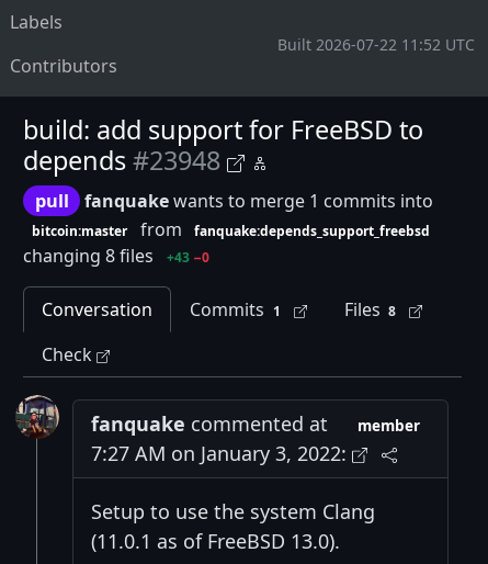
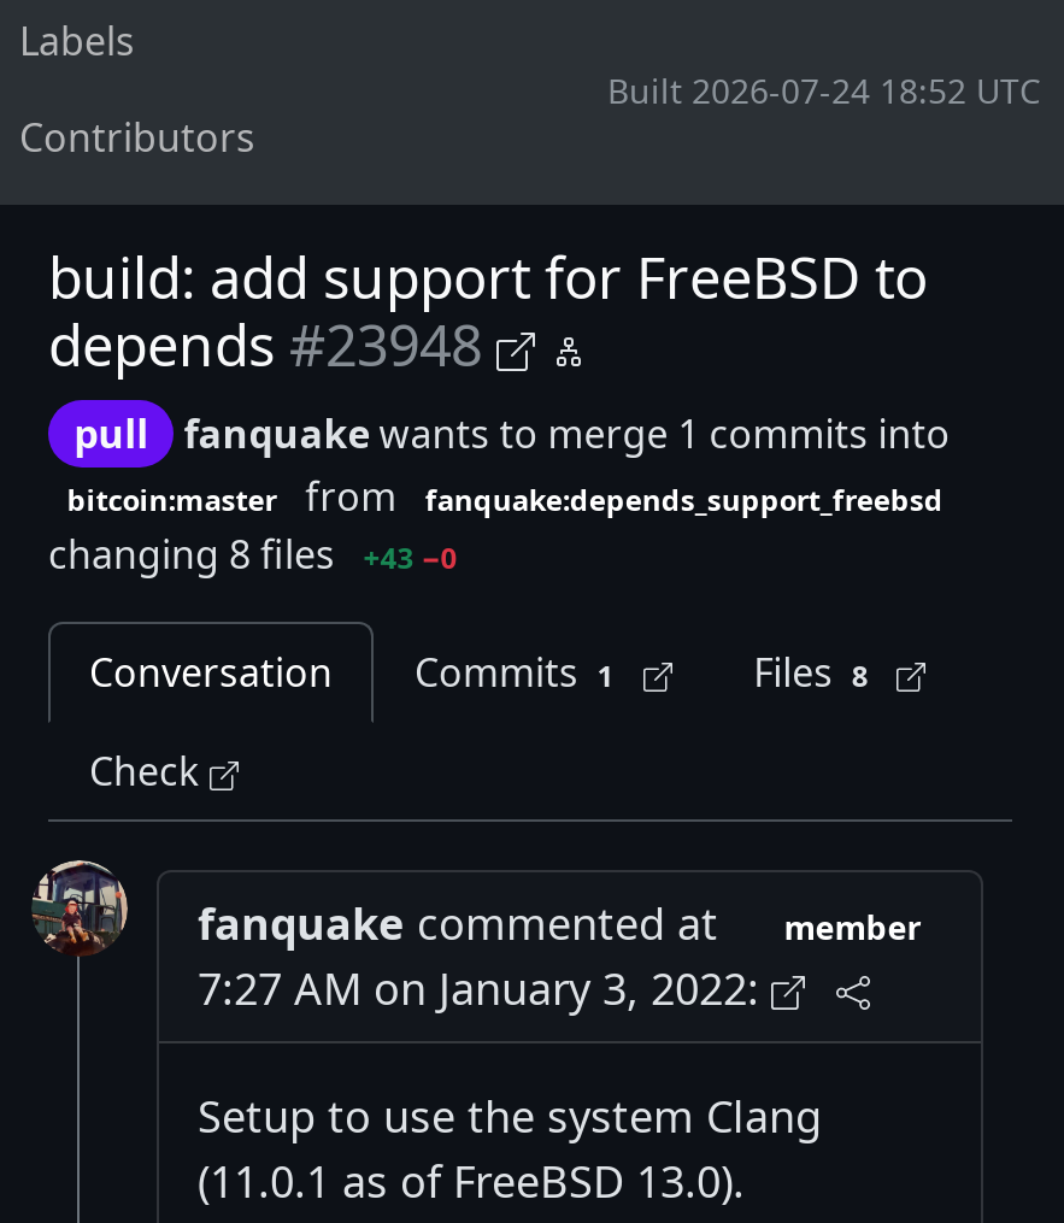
[277,33,475,54] Built 2026-07-22 11:52 UTC -> [607,66,1041,112] Built 2026-07-24 18:52 UTC

